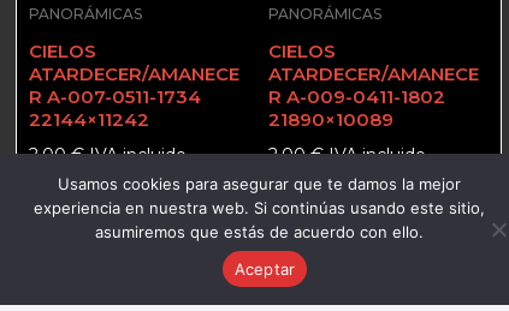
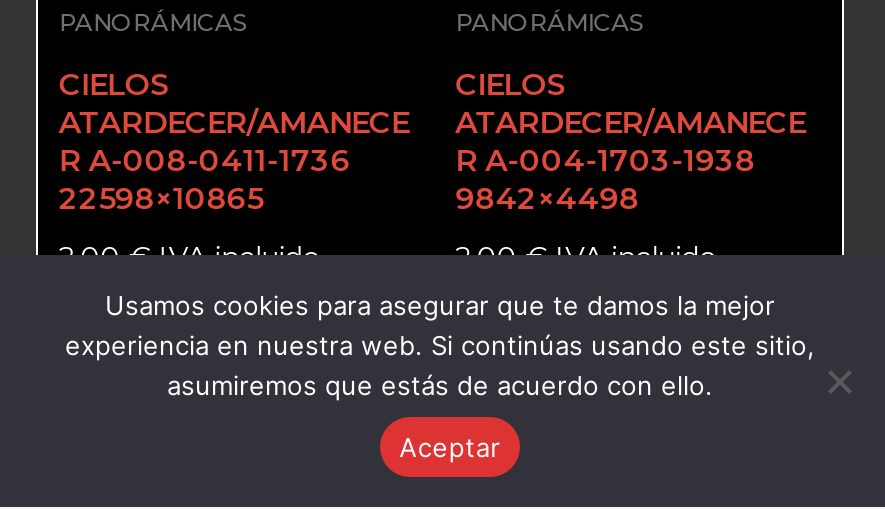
[29,85,201,108] R A-007-0511-1734 -> [59,141,351,179] R A-008-0411-1736
[268,85,445,108] R A-009-0411-1802 -> [455,141,755,179] R A-004-1703-1938
[29,108,150,131] 22144×11242 -> [59,179,263,217] 22598×10865
[268,108,393,131] 21890×10089 -> [455,179,639,217] 9842×4498

